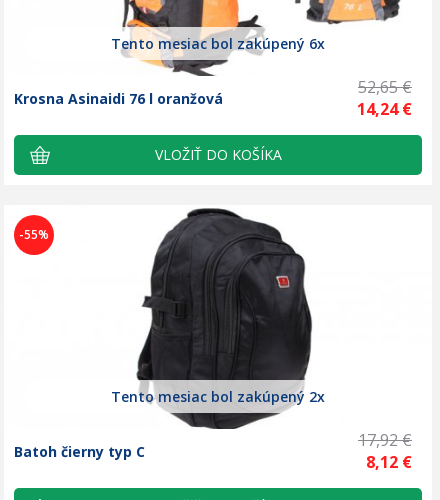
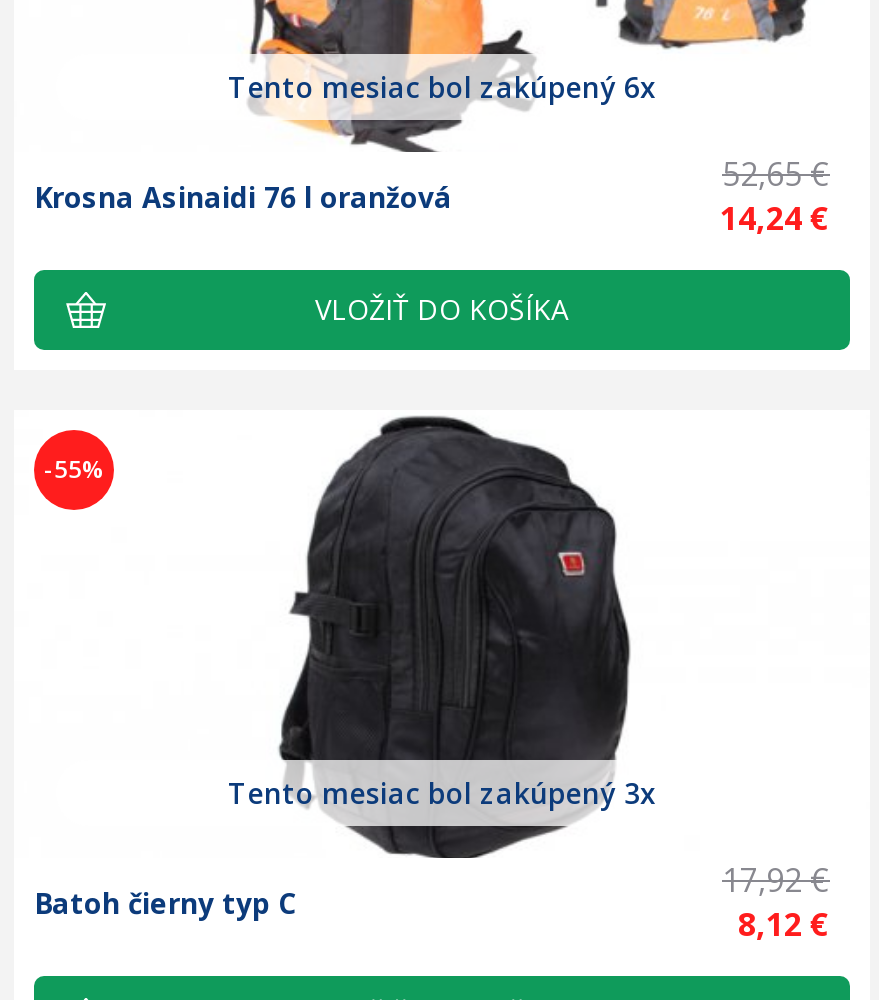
[111,387,325,406] Tento mesiac bol zakúpený 2x -> [228,774,656,812] Tento mesiac bol zakúpený 3x

